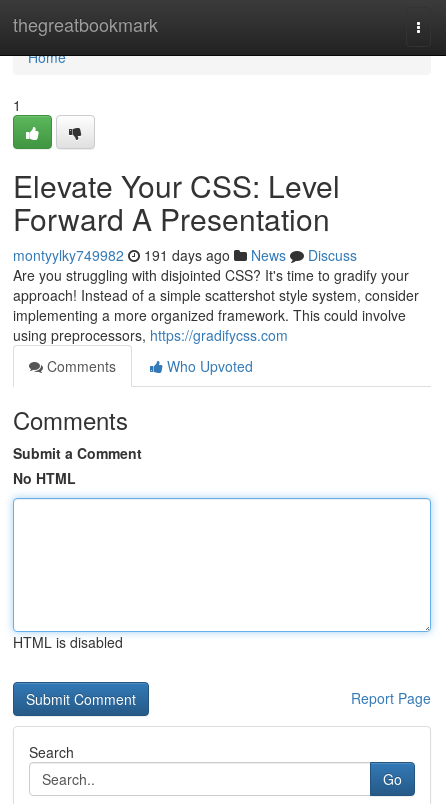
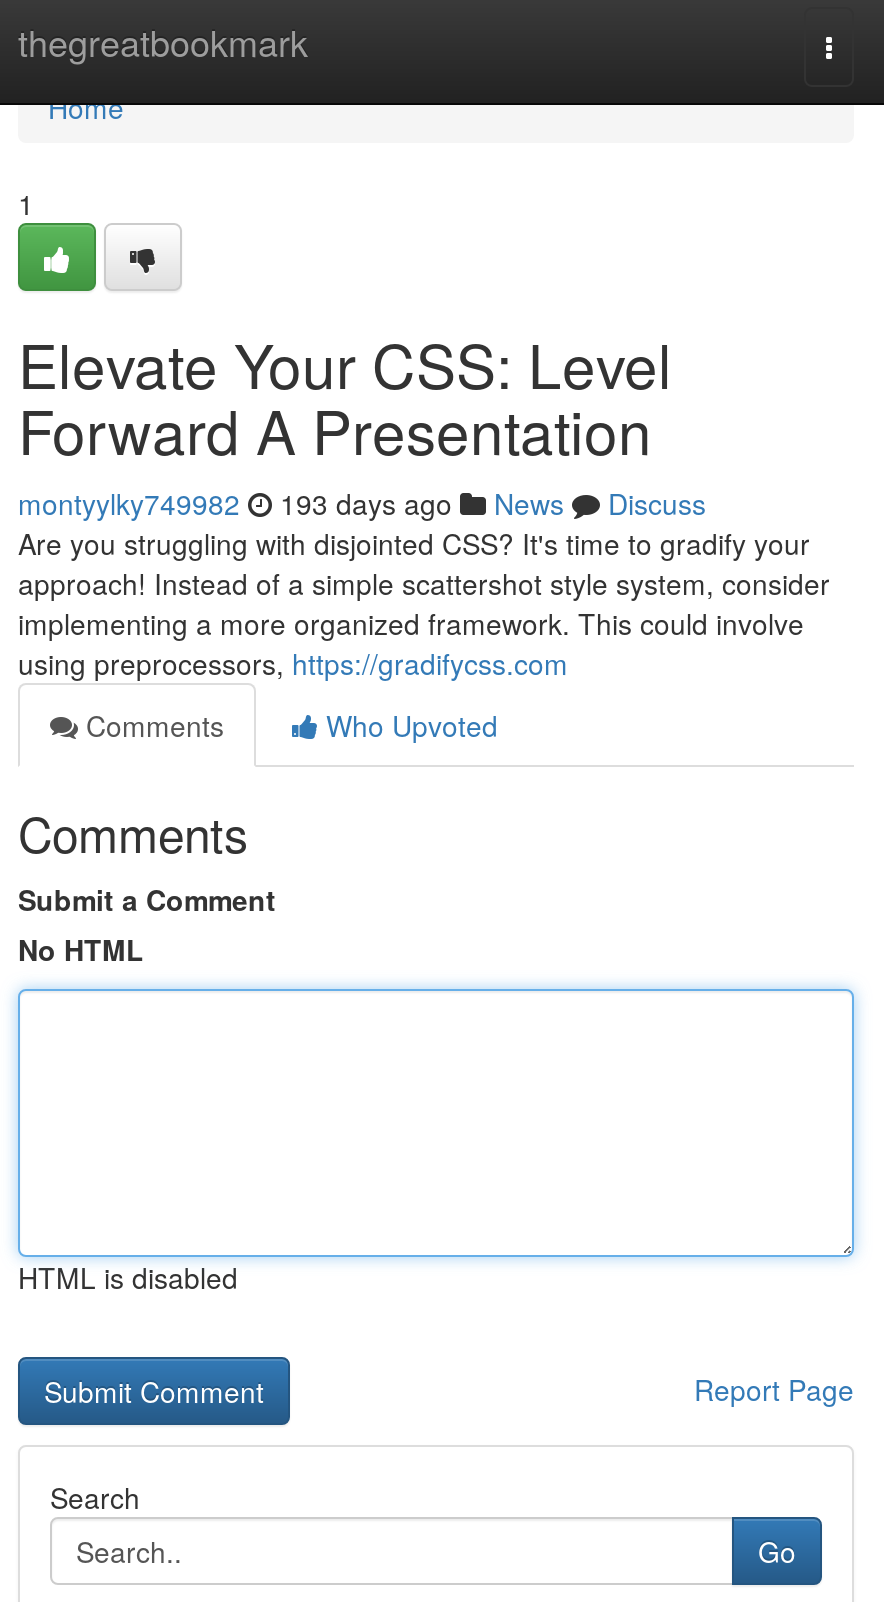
[13,245,357,265] montyylky749982 191 days ago News Discuss -> [18,483,706,523] montyylky749982 193 days ago News Discuss

